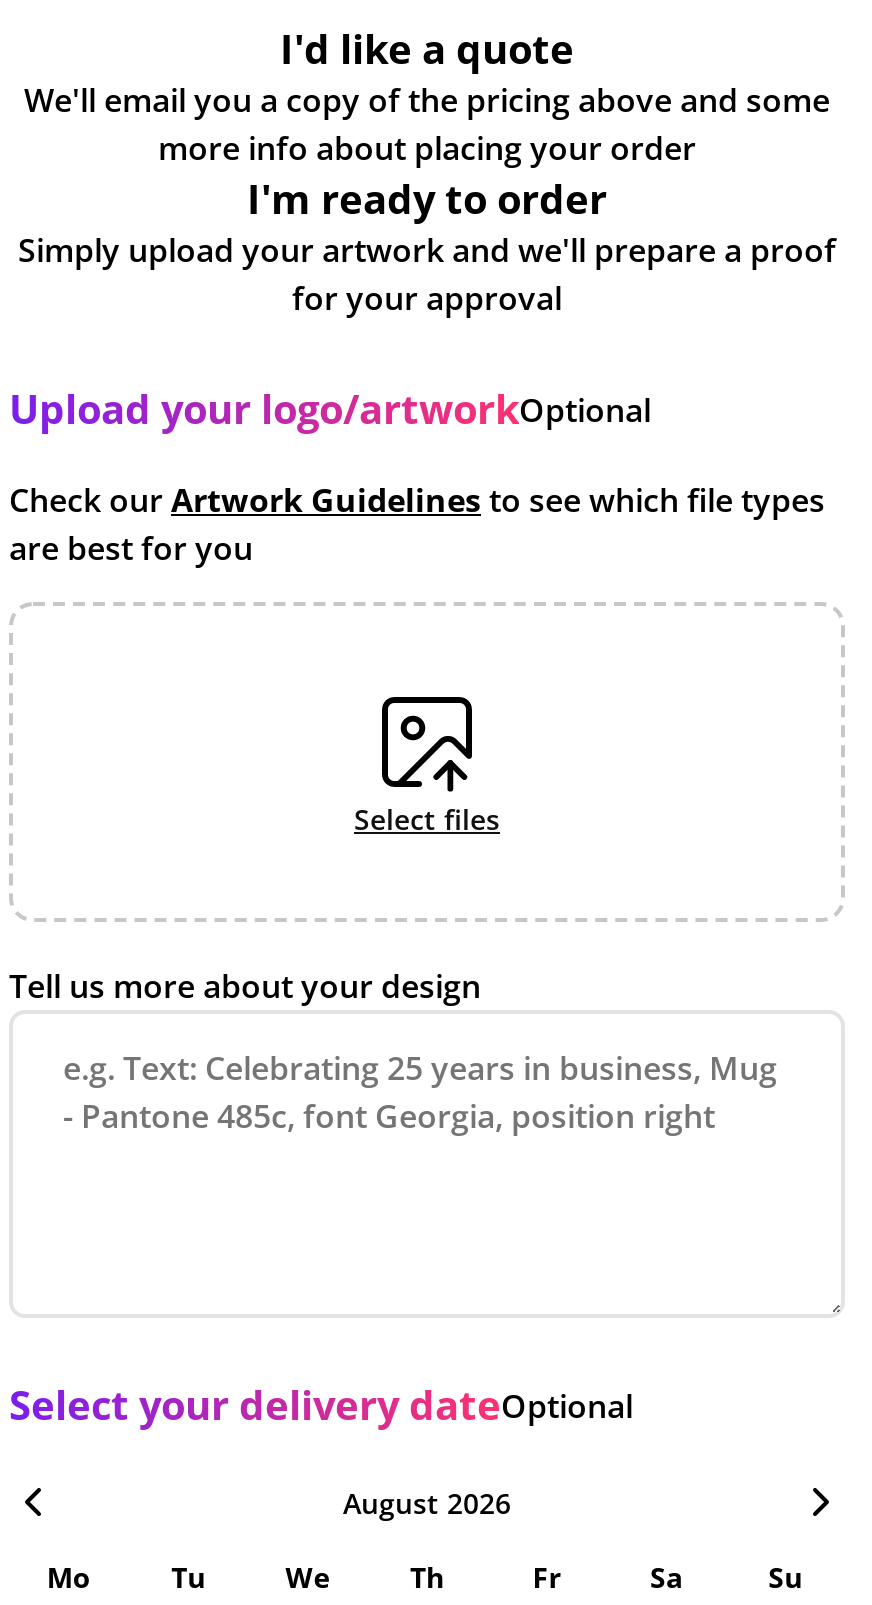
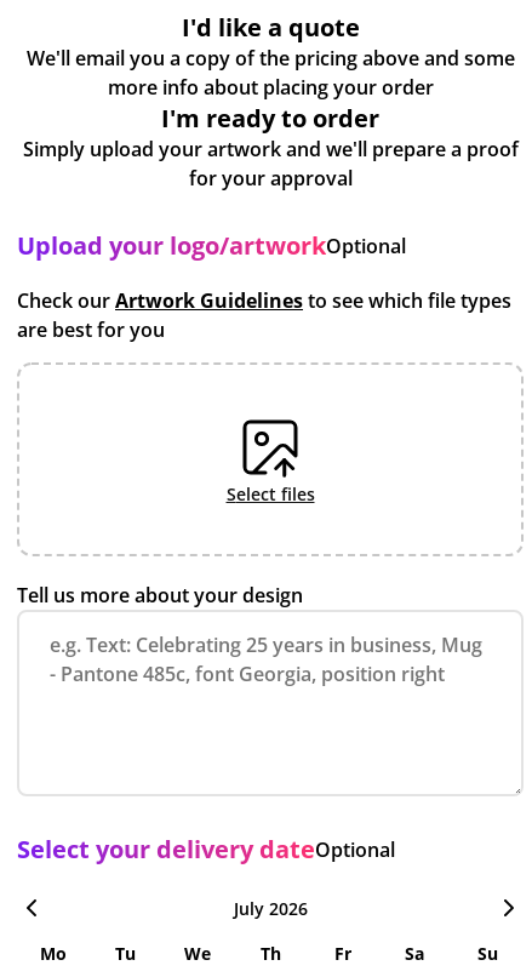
[343,1483,511,1521] August 2026 -> [233,896,307,919] July 2026

